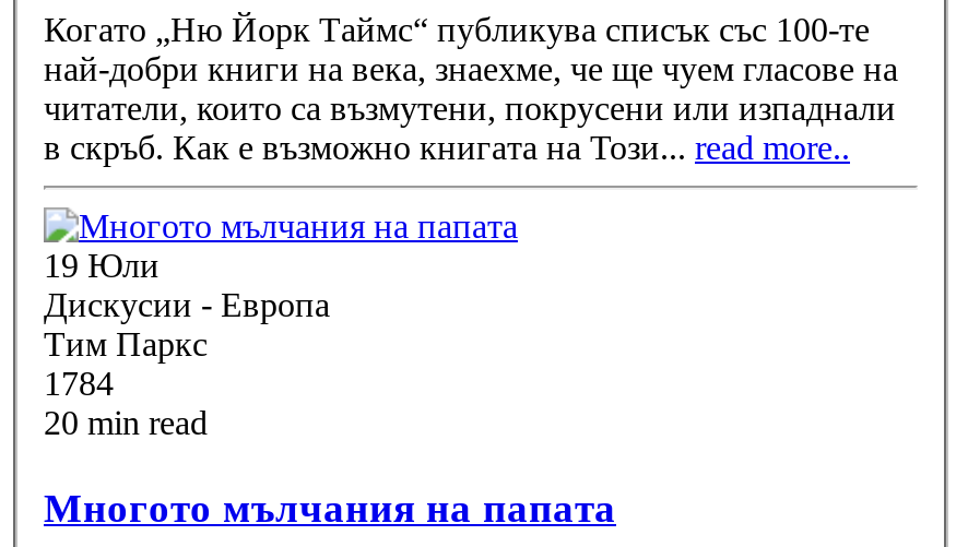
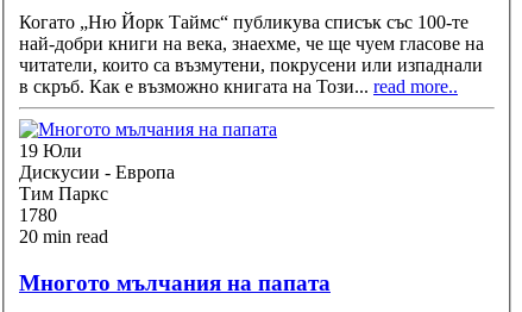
[44,364,114,401] 1784 -> [19,205,57,225] 1780

